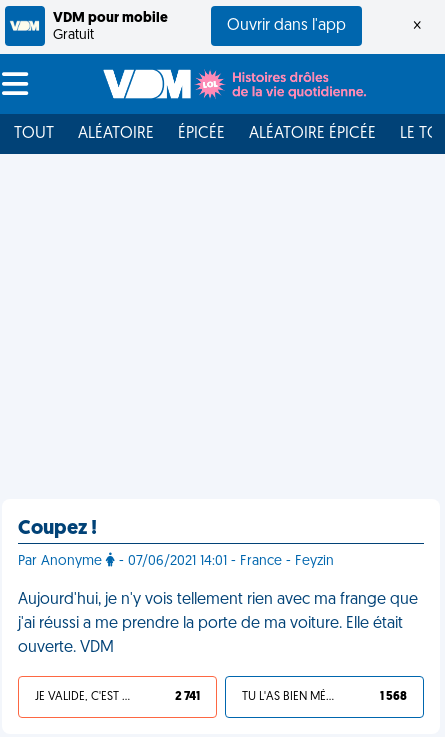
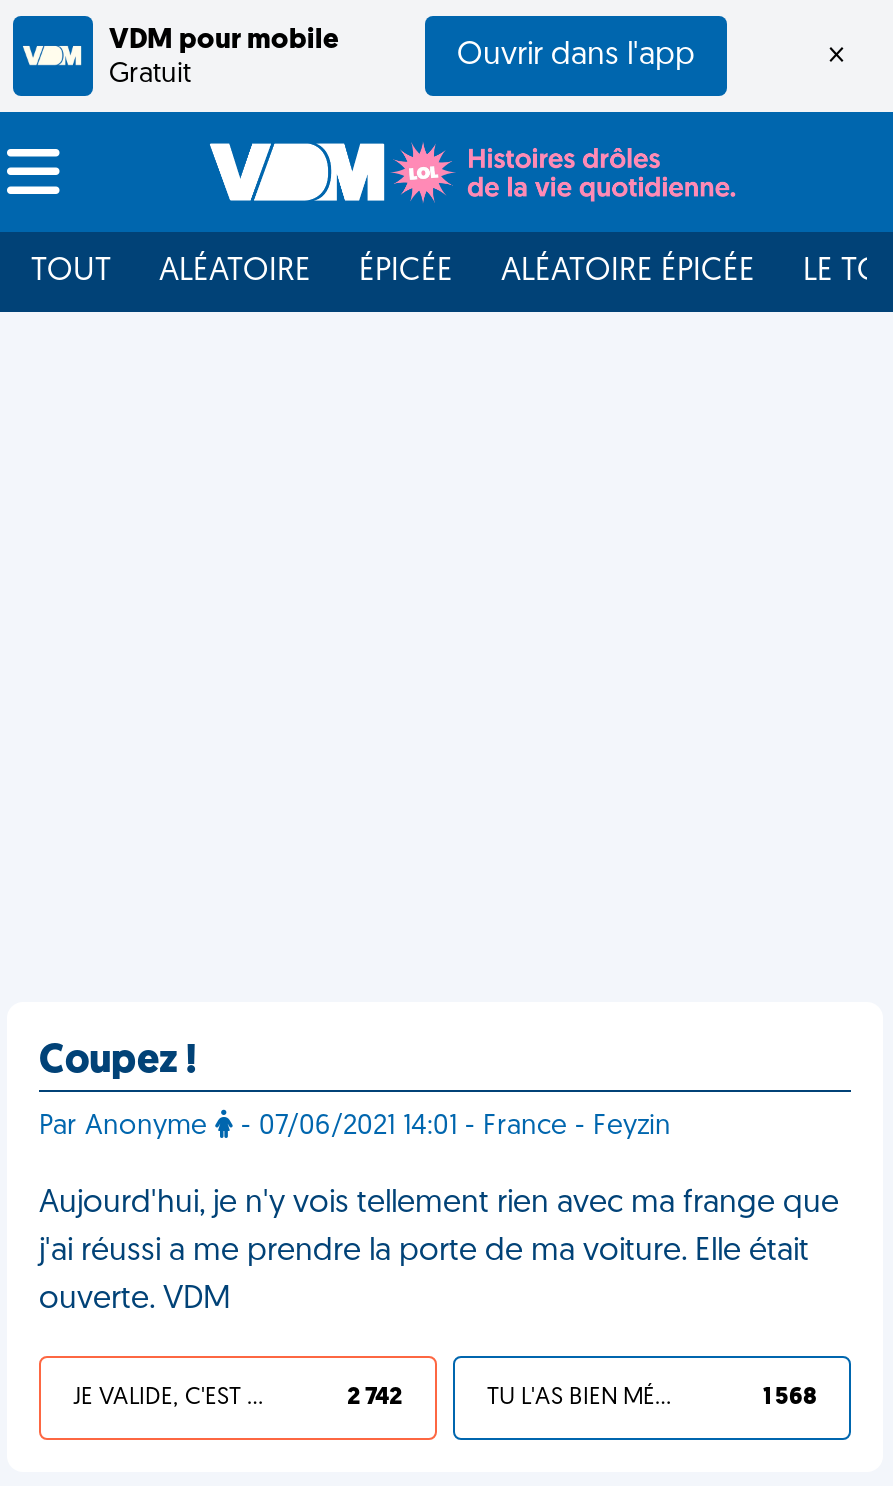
[175,691,200,703] 2 741 -> [347,1386,403,1410] 2 742

